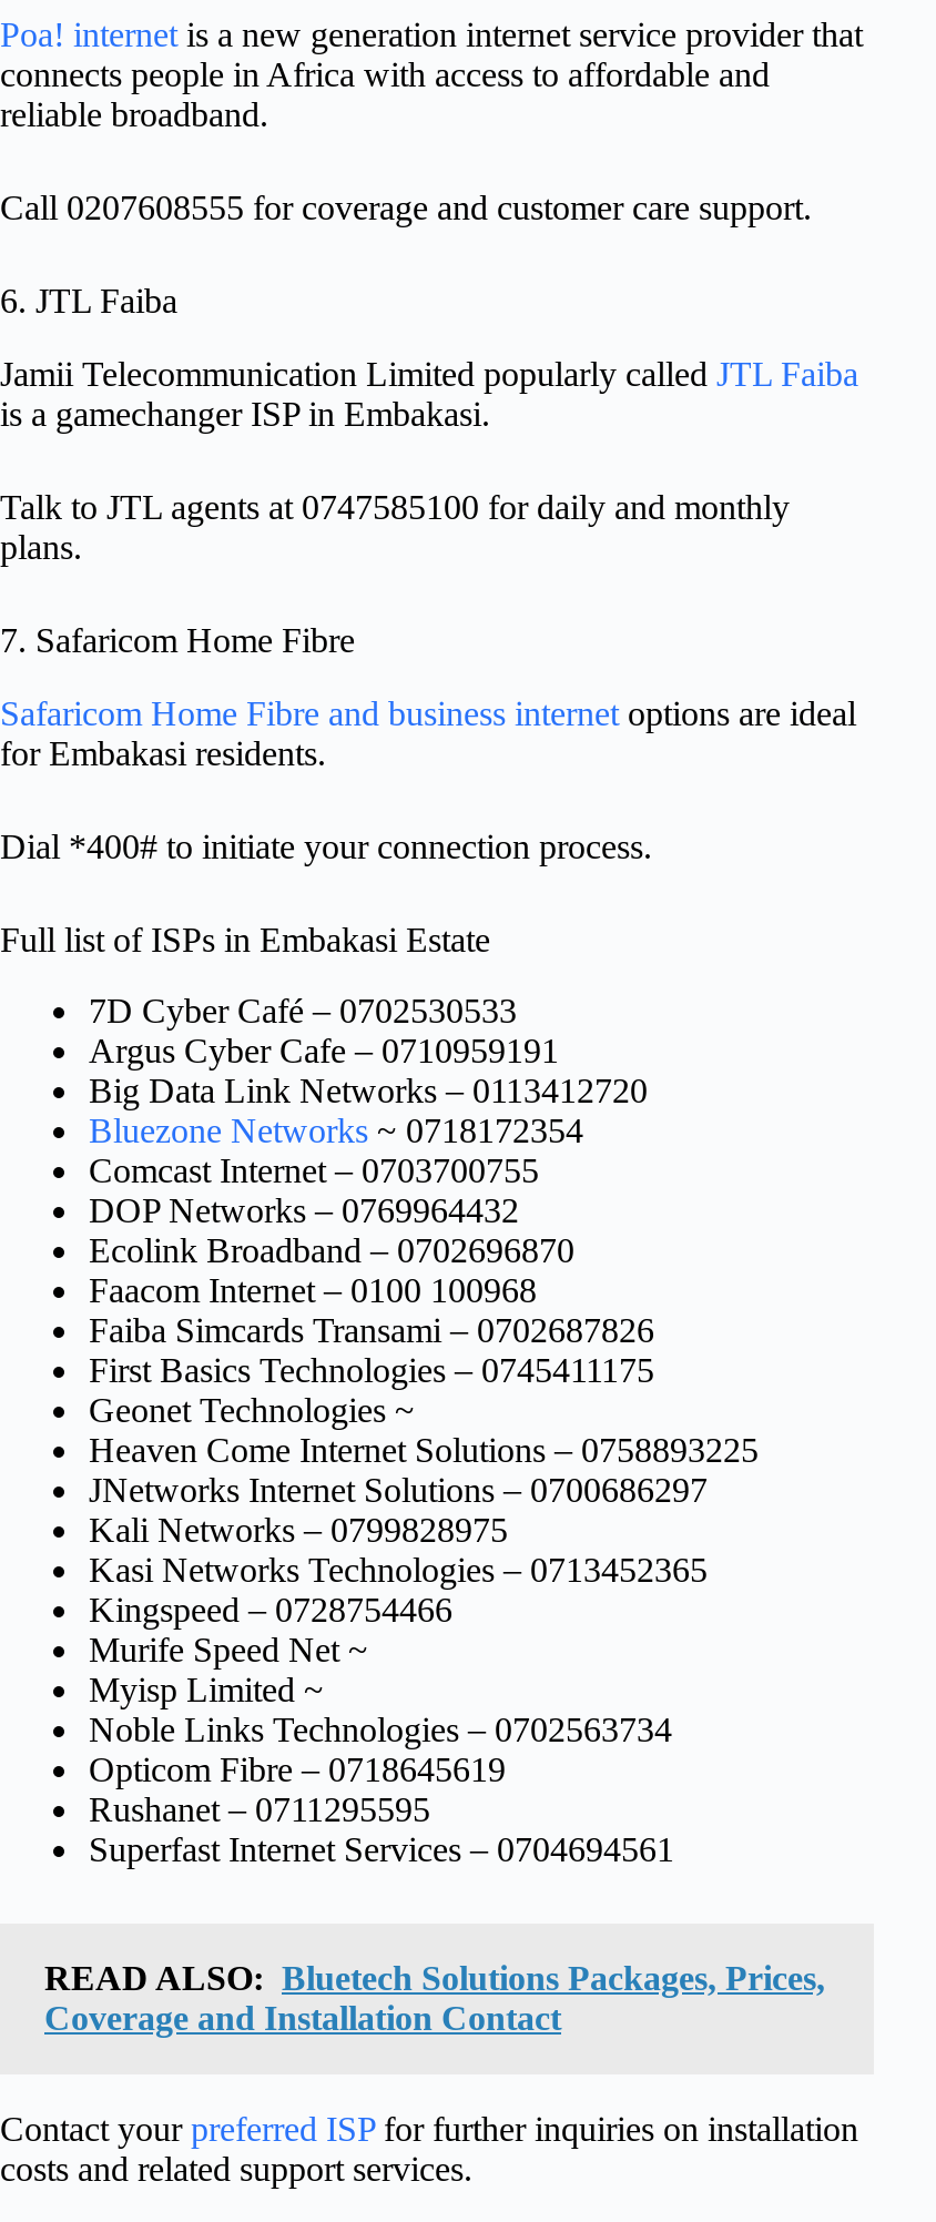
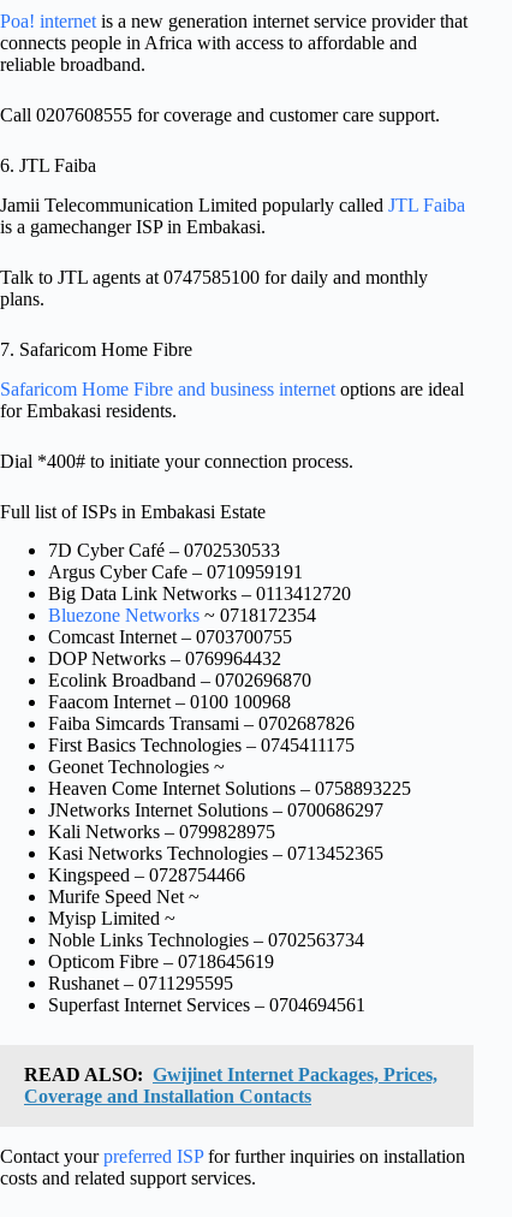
[44,1960,825,1998] READ ALSO: Bluetech Solutions Packages, Prices, -> [24,1065,437,1085] READ ALSO: Gwijinet Internet Packages, Prices,
[44,2000,561,2038] Coverage and Installation Contact -> [24,1086,311,1107] Coverage and Installation Contacts

